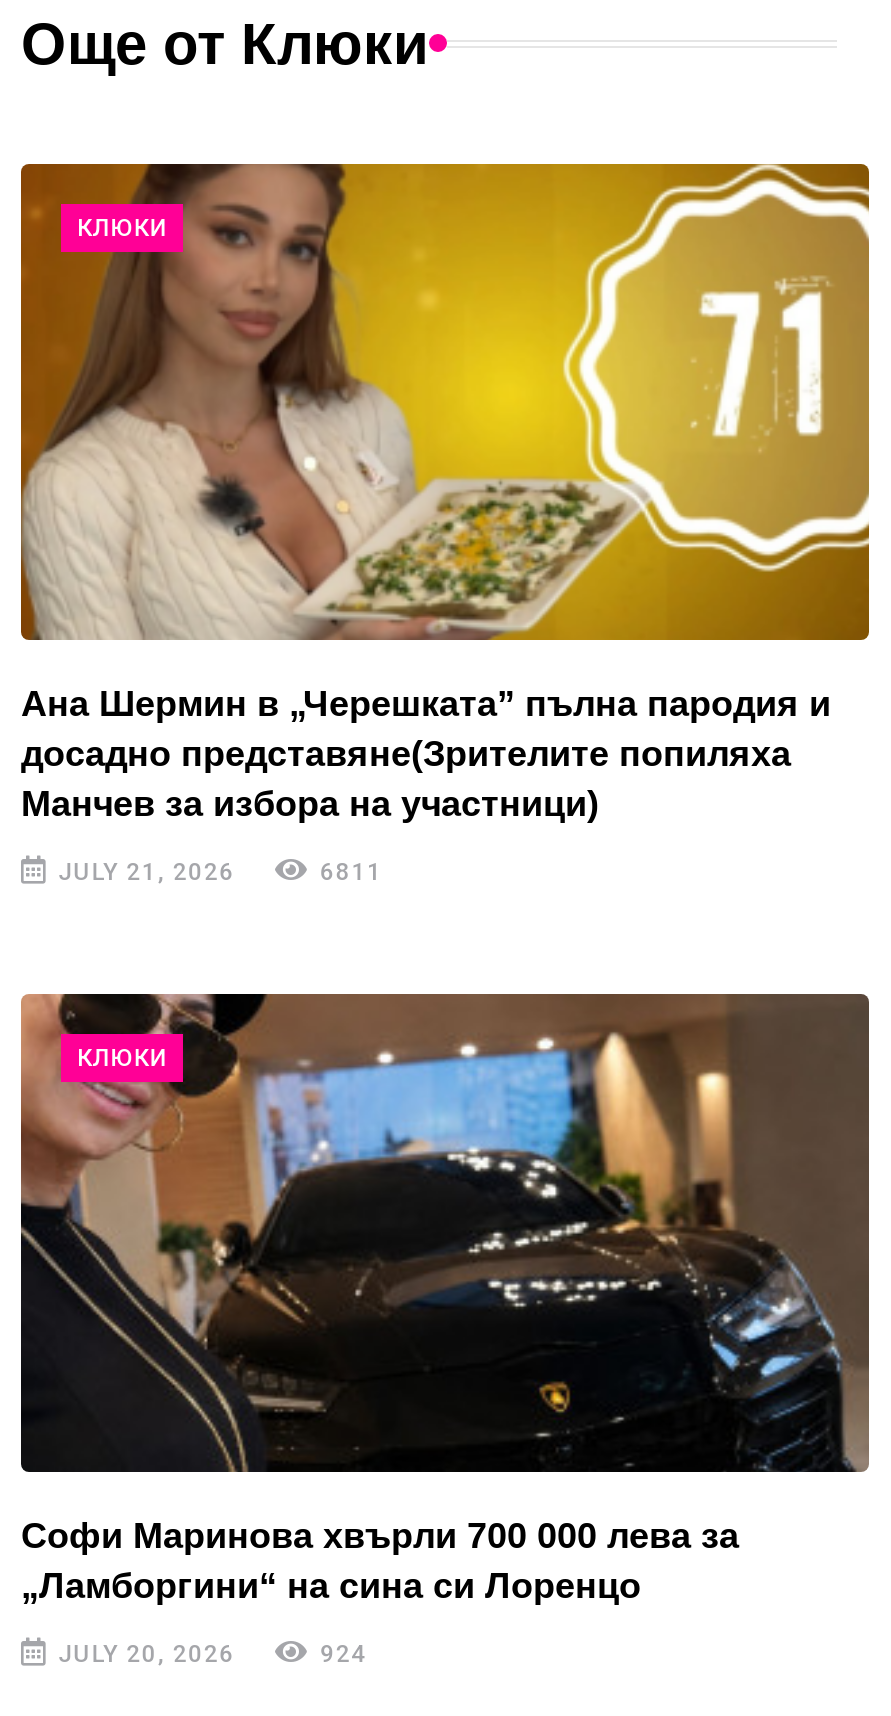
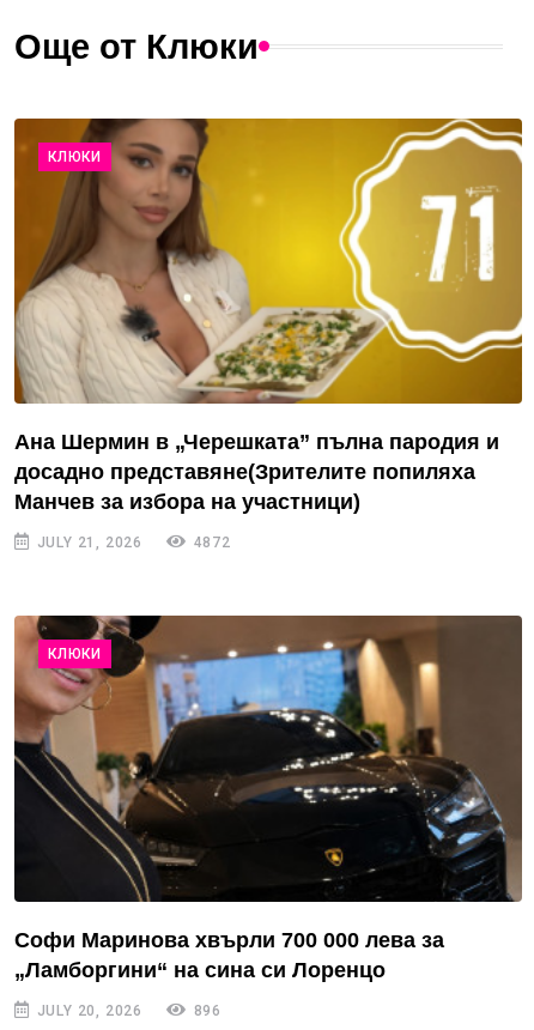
[313,858,383,886] 6811 -> [189,534,231,551] 4872
[313,1639,367,1667] 924 -> [189,1002,222,1019] 896

